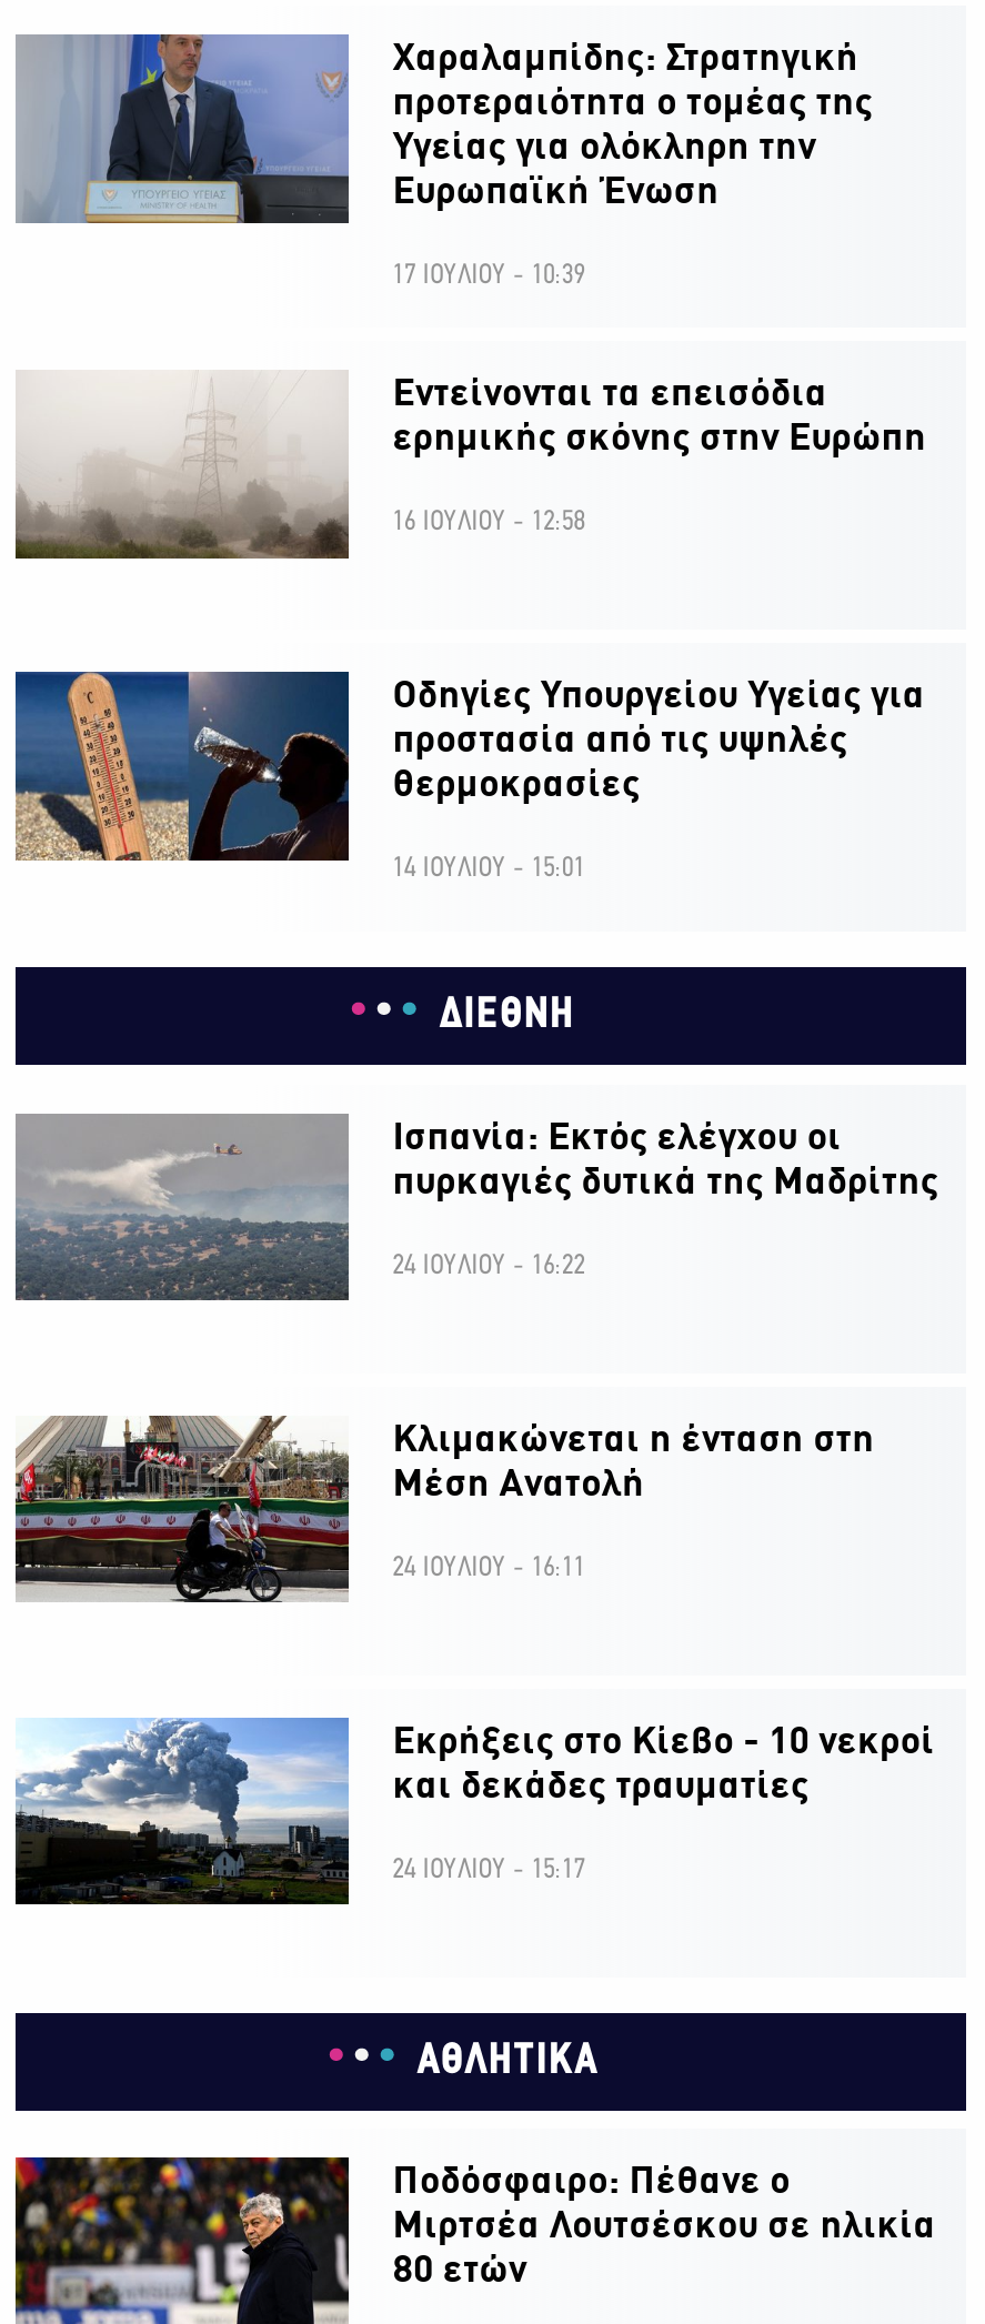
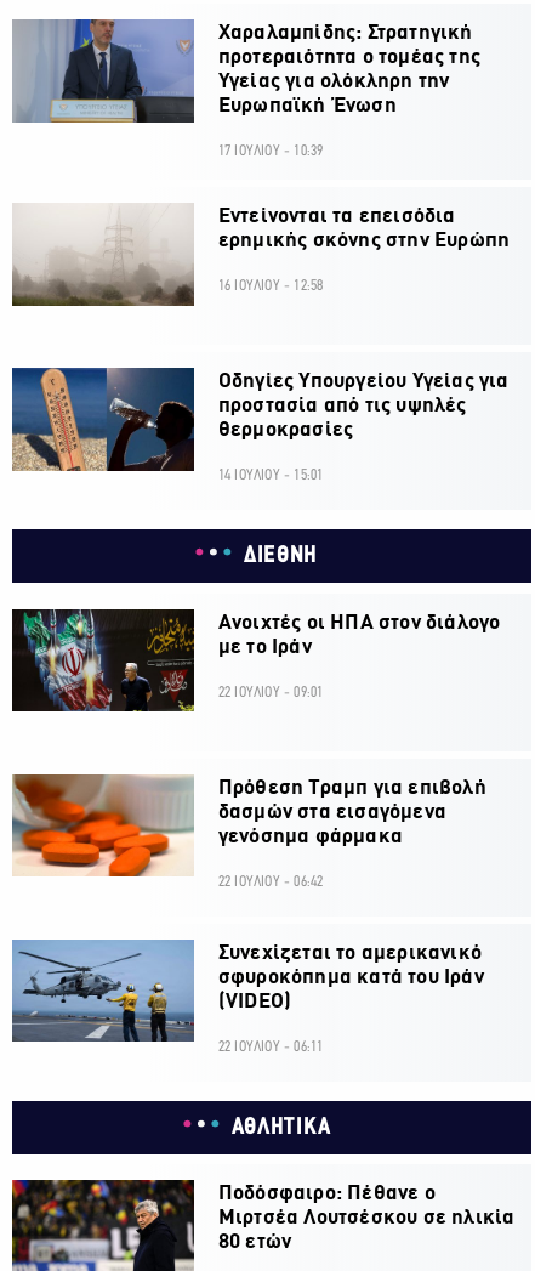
[13,1116,939,1300] [image] | Ισπανία: Εκτός ελέγχου οι | πυρκαγιές δυτικά της Μαδρίτης -> [11,609,500,713] [image] | Ανοιχτές οι ΗΠΑ στον διάλογο | με το Ιράν
[393,1251,585,1280] 24 ΙΟΥΛΙΟΥ - 16:22 -> [218,685,323,700] 22 ΙΟΥΛΙΟΥ - 09:01
[13,1416,875,1604] [image] | Κλιμακώνεται η ένταση στη | Μέση Ανατολή -> [12,773,486,878] [image] | Πρόθεση Τραμπ για επιβολή | δασμών στα εισαγόμενα | γενόσημα φάρμακα
[393,1553,585,1582] 24 ΙΟΥΛΙΟΥ - 16:11 -> [218,874,323,890] 22 ΙΟΥΛΙΟΥ - 06:42
[13,1720,935,1907] [image] | Εκρήξεις στο Κίεβο - 10 νεκροί | και δεκάδες τραυματίες -> [11,940,484,1043] [image] | Συνεχίζεται το αμερικανικό | σφυροκόπημα κατά του Ιράν | (VIDEO)
[393,1855,585,1884] 24 ΙΟΥΛΙΟΥ - 15:17 -> [218,1039,323,1055] 22 ΙΟΥΛΙΟΥ - 06:11

